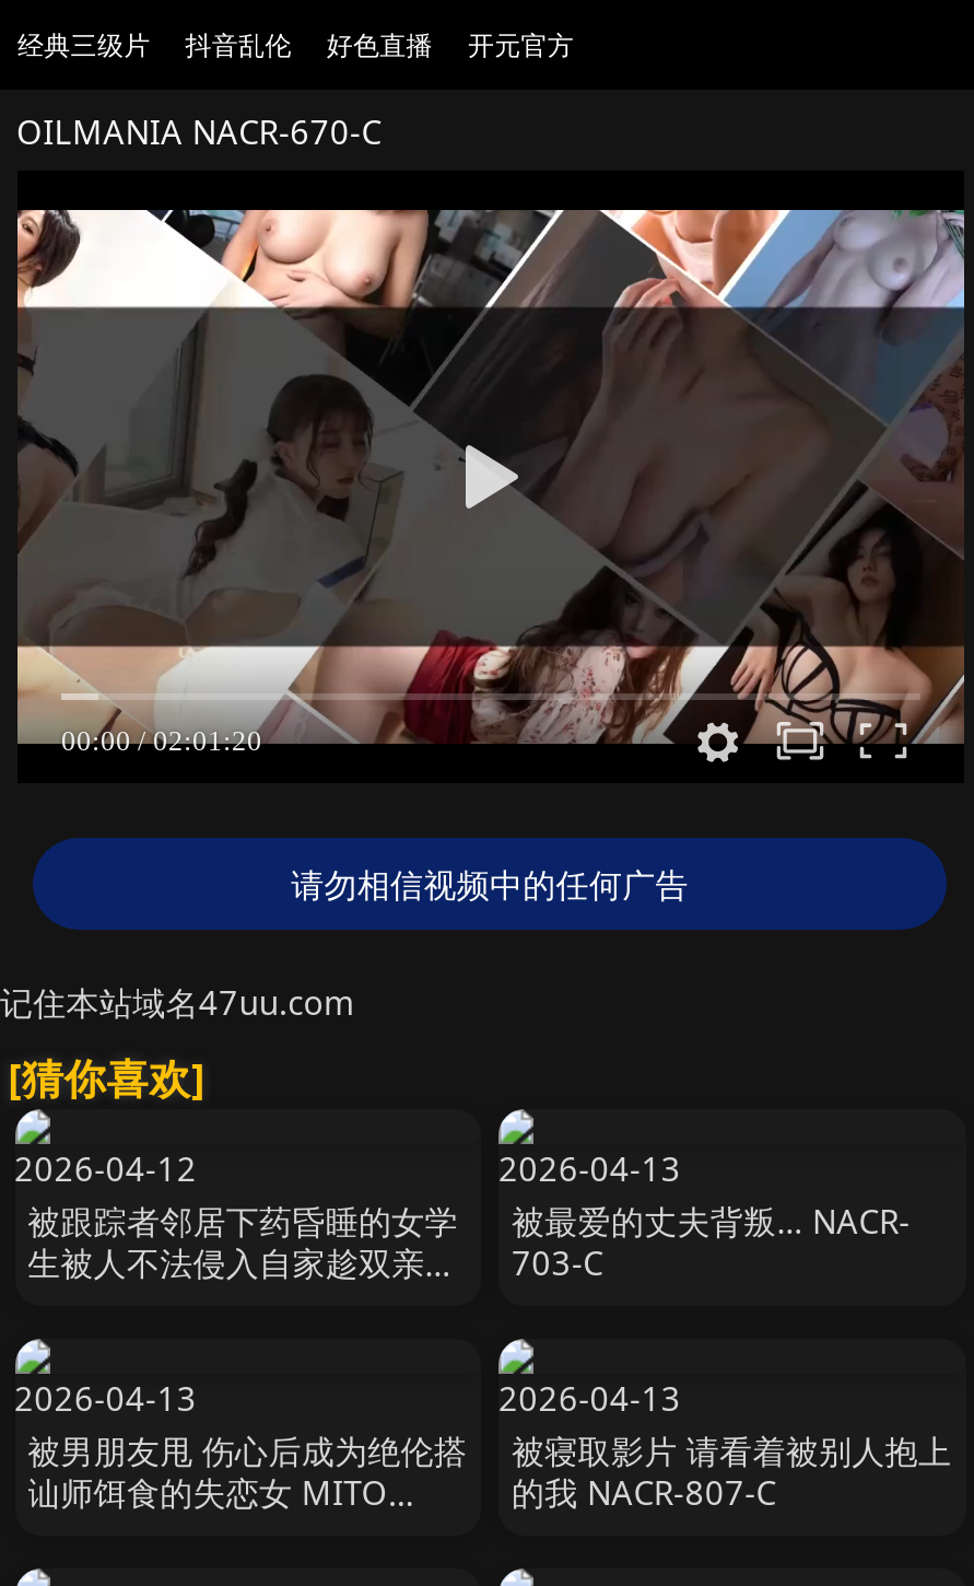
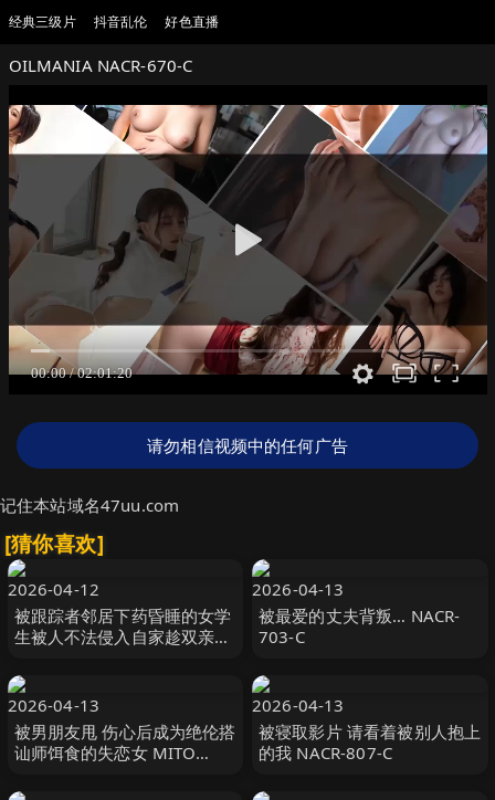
[468,26,574,63] 开元官方 -> none

